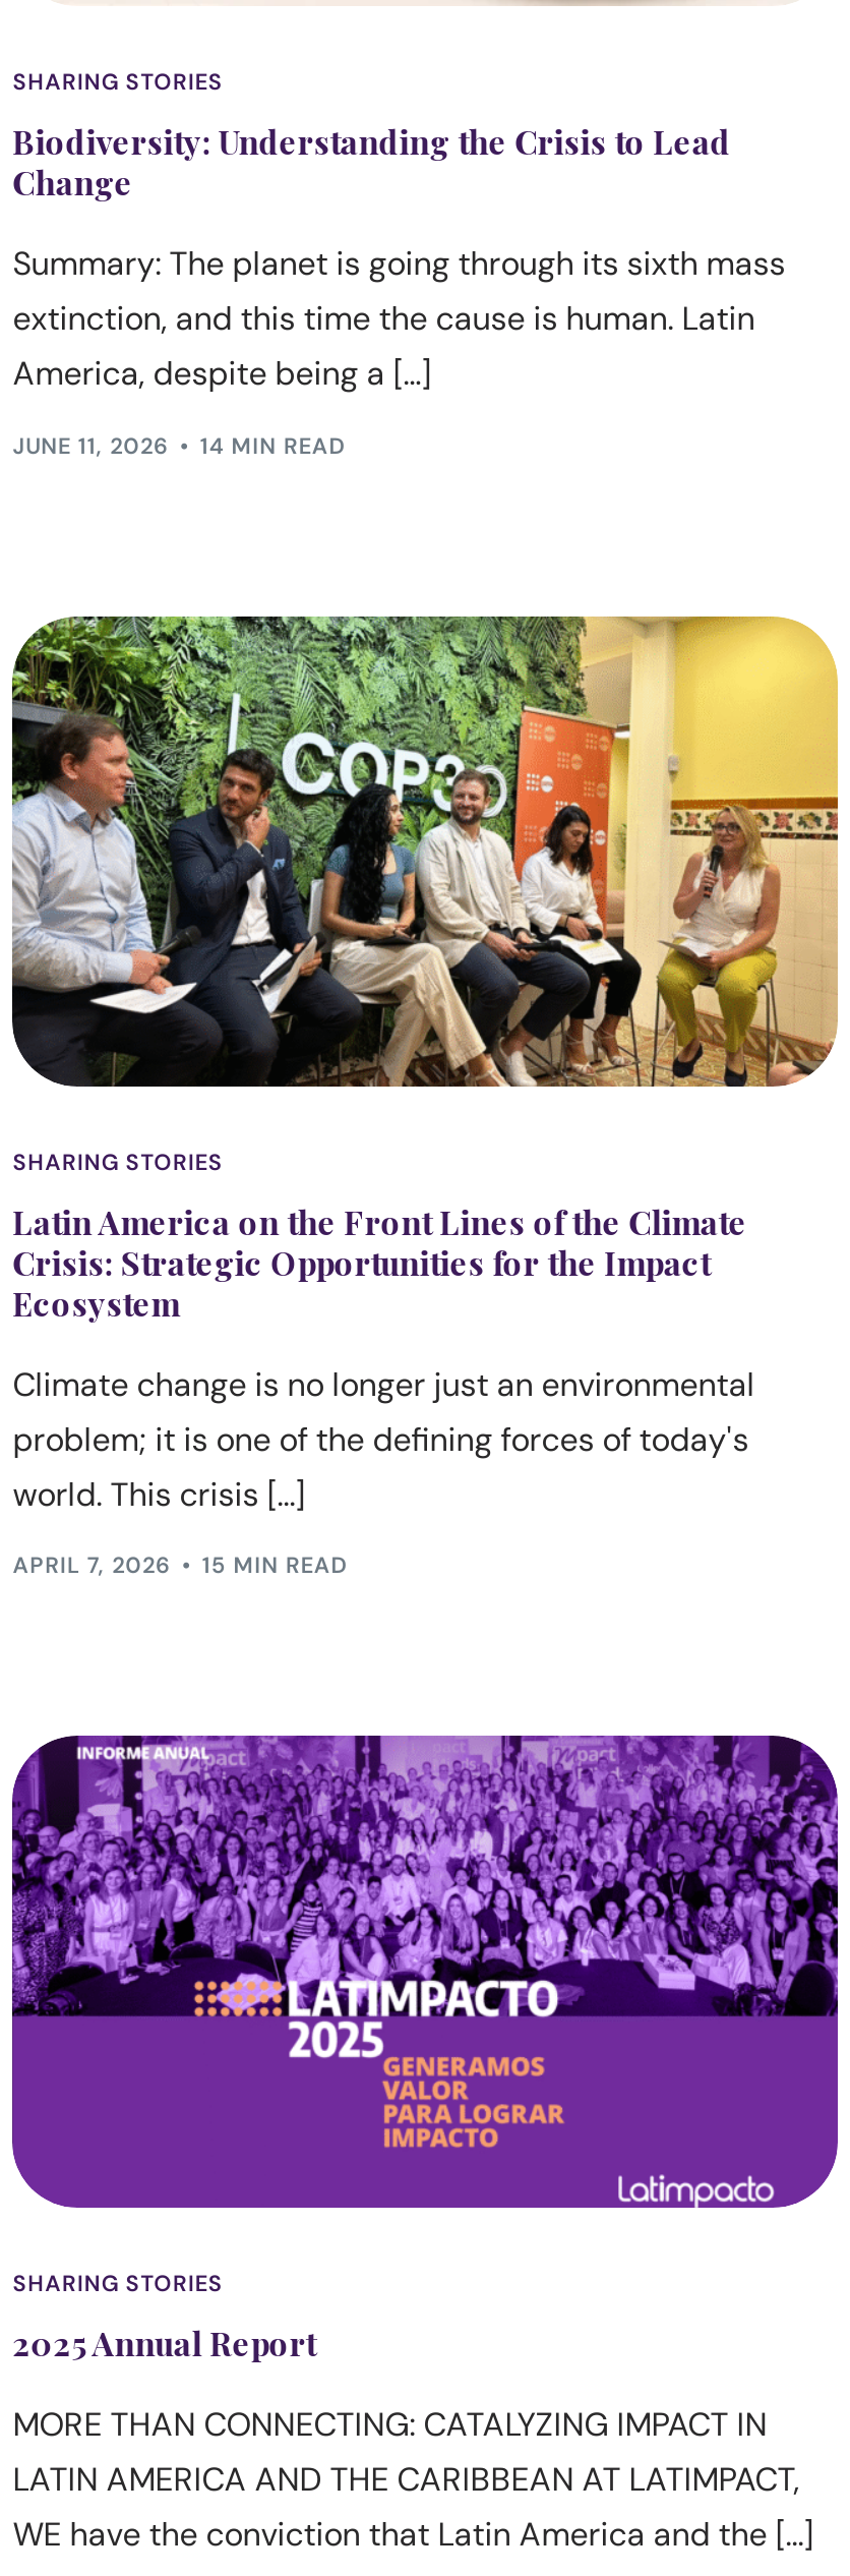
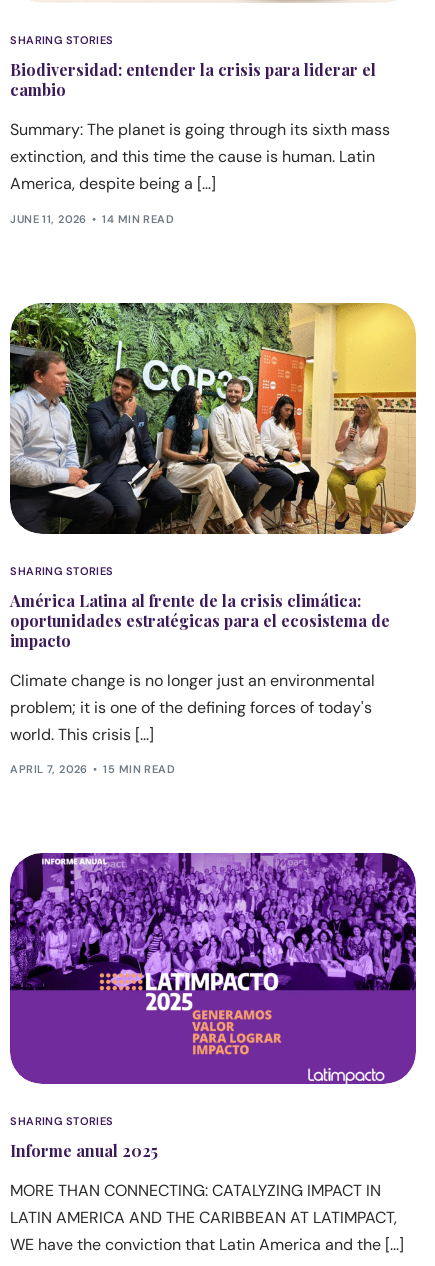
[13,120,730,204] Biodiversity: Understanding the Crisis to Lead | Change -> [10,59,376,100] Biodiversidad: entender la crisis para liderar el | cambio
[13,1200,747,1324] Latin America on the Front Lines of the Climate | Crisis: Strategic Opportunities for the Impact | Ecosystem -> [10,590,390,651] América Latina al frente de la crisis climática: | oportunidades estratégicas para el ecosistema de | impacto
[13,2321,316,2363] 2025 Annual Report -> [10,1140,158,1161] Informe anual 2025

